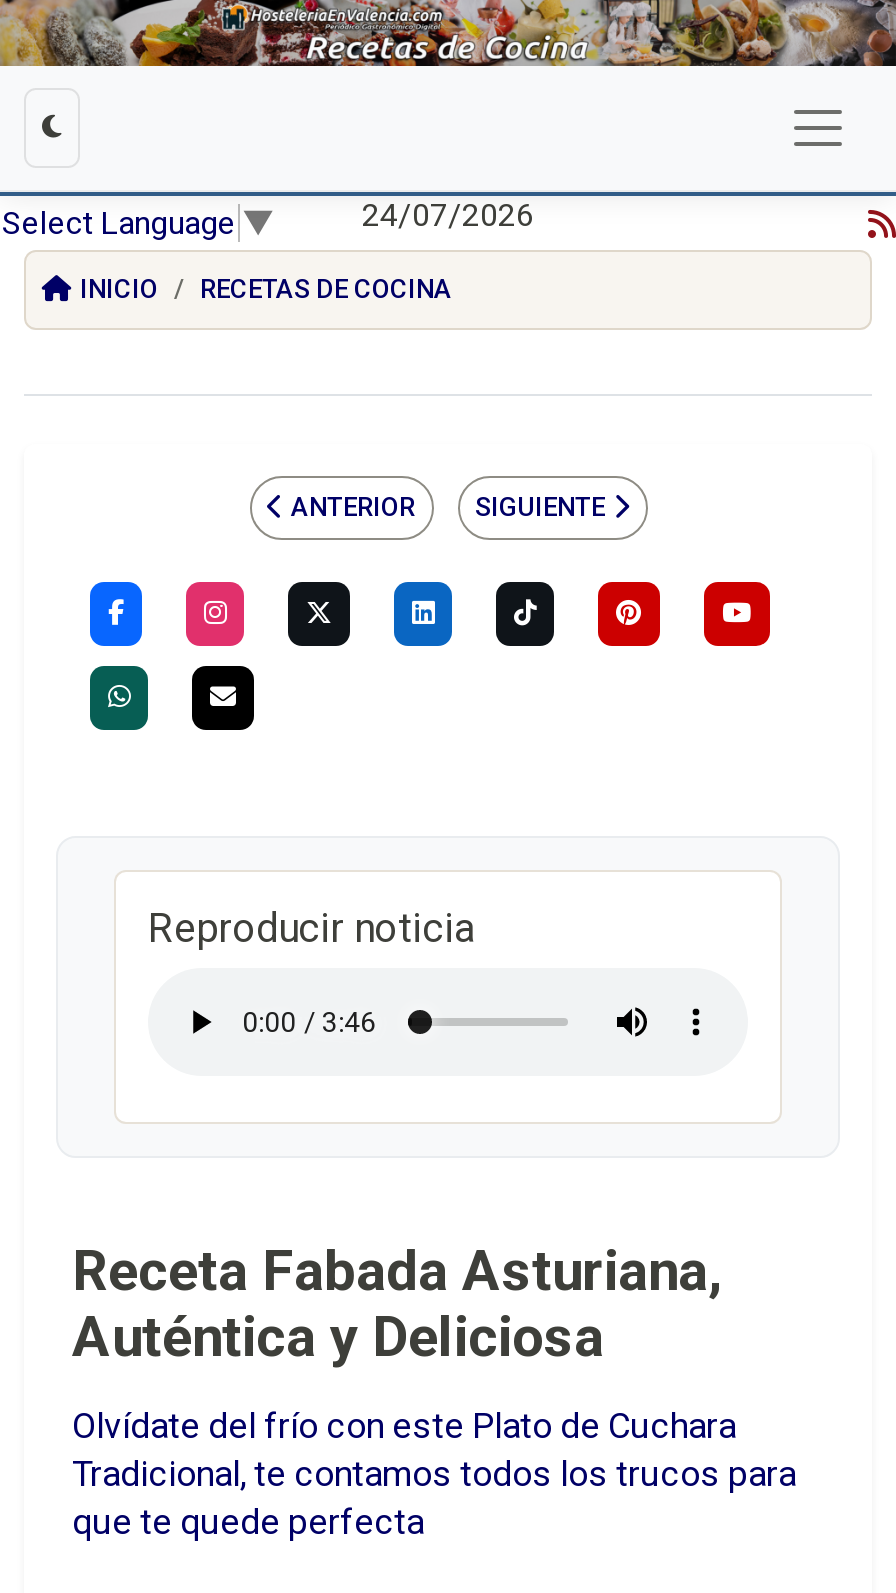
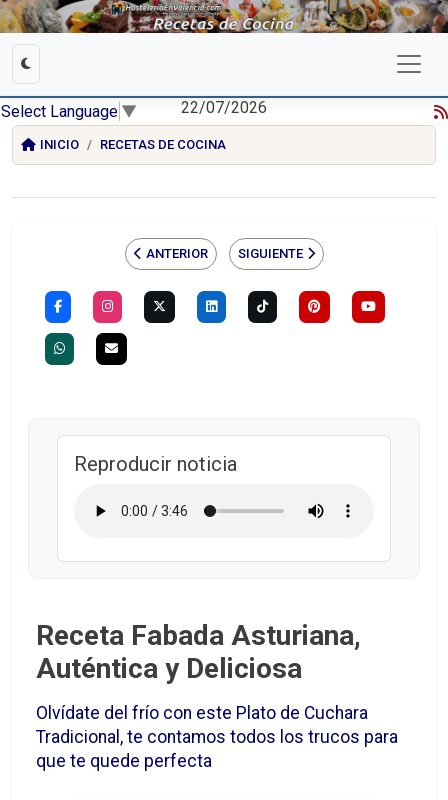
[362,196,534,234] 24/07/2026 -> [181,98,267,117] 22/07/2026

